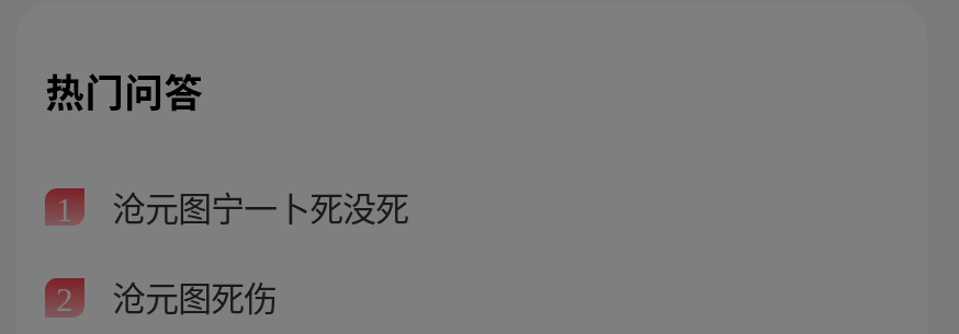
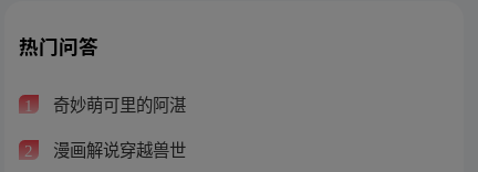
[103,181,408,229] 沧元图宁一卜死没死 -> [48,91,185,115] 奇妙萌可里的阿湛
[103,272,277,320] 沧元图死伤 -> [48,137,185,161] 漫画解说穿越兽世

